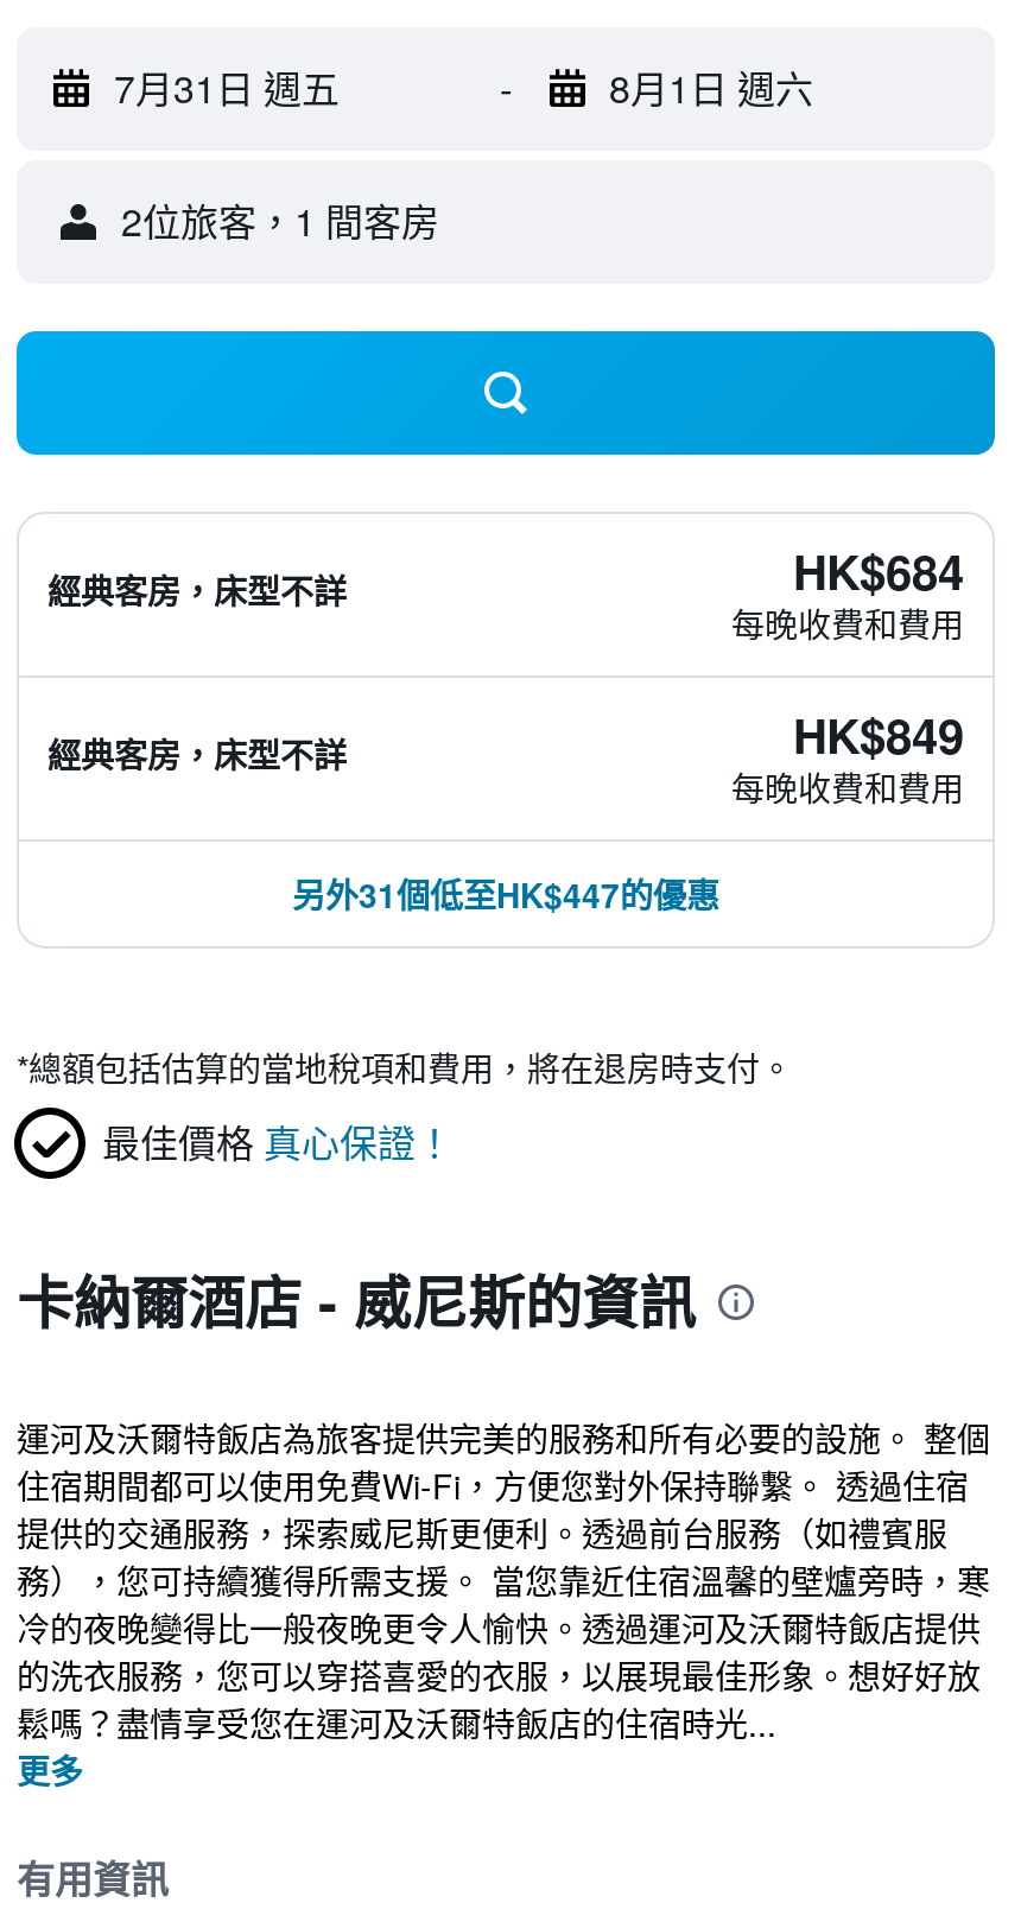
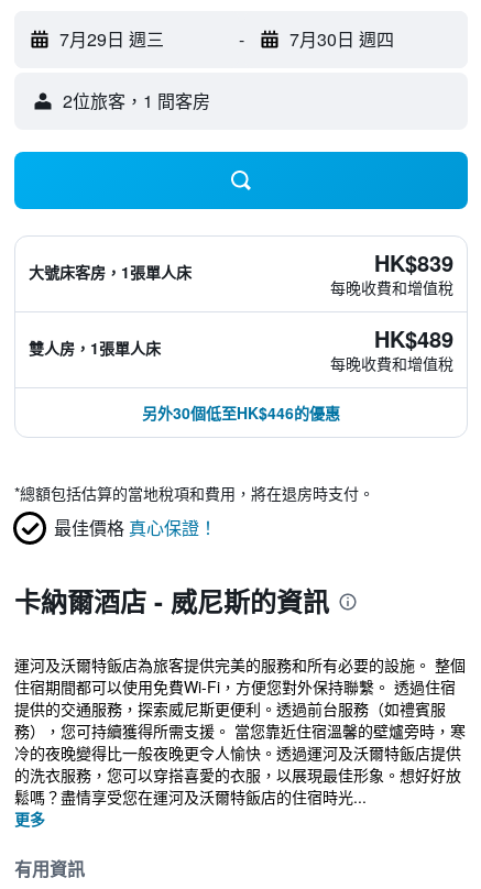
[114,61,340,115] 7月31日 週五 -> [59,26,164,52] 7月29日 週三
[609,61,813,115] 8月1日 週六 -> [289,26,393,52] 7月30日 週四
[47,535,964,647] 經典客房，床型不詳 | HK$684 | 每晚收費和費用 -> [29,246,453,298] 大號床客房，1張單人床 | HK$839 | 每晚收費和增值稅
[47,699,964,811] 經典客房，床型不詳 | HK$849 | 每晚收費和費用 -> [29,322,453,374] 雙人房，1張單人床 | HK$489 | 每晚收費和增值稅
[292,870,719,918] 另外31個低至HK$447的優惠 -> [142,402,340,424] 另外30個低至HK$446的優惠

